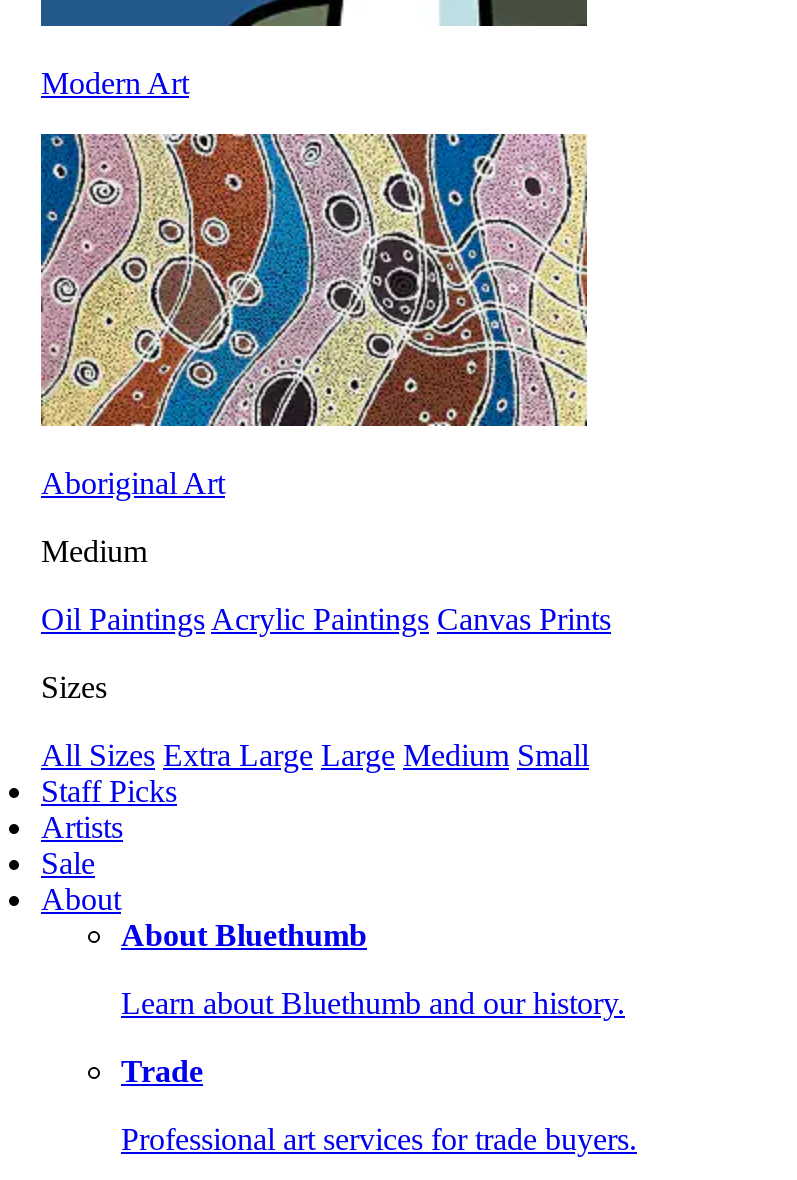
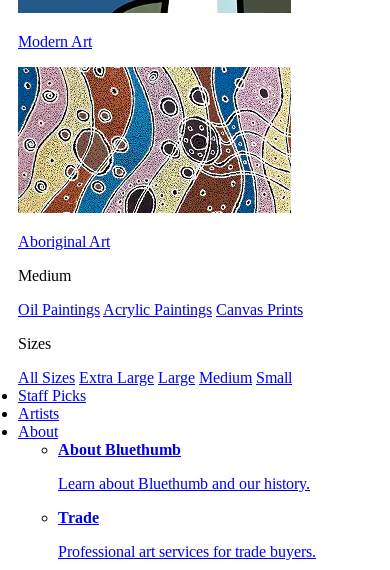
[41,846,95,880] Sale -> none

